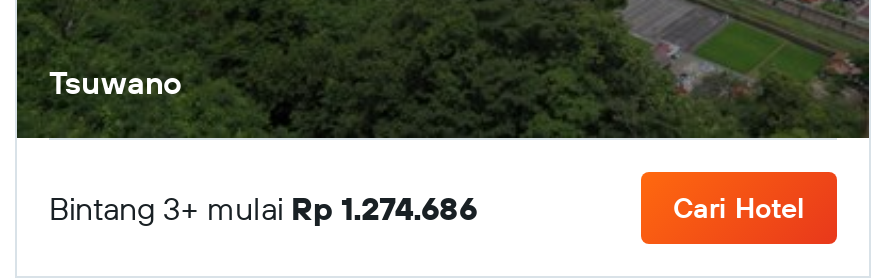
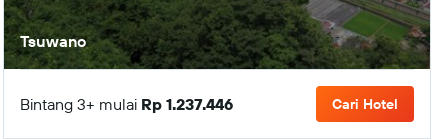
[49,187,477,227] Bintang 3+ mulai Rp 1.274.686 -> [20,93,233,113] Bintang 3+ mulai Rp 1.237.446

